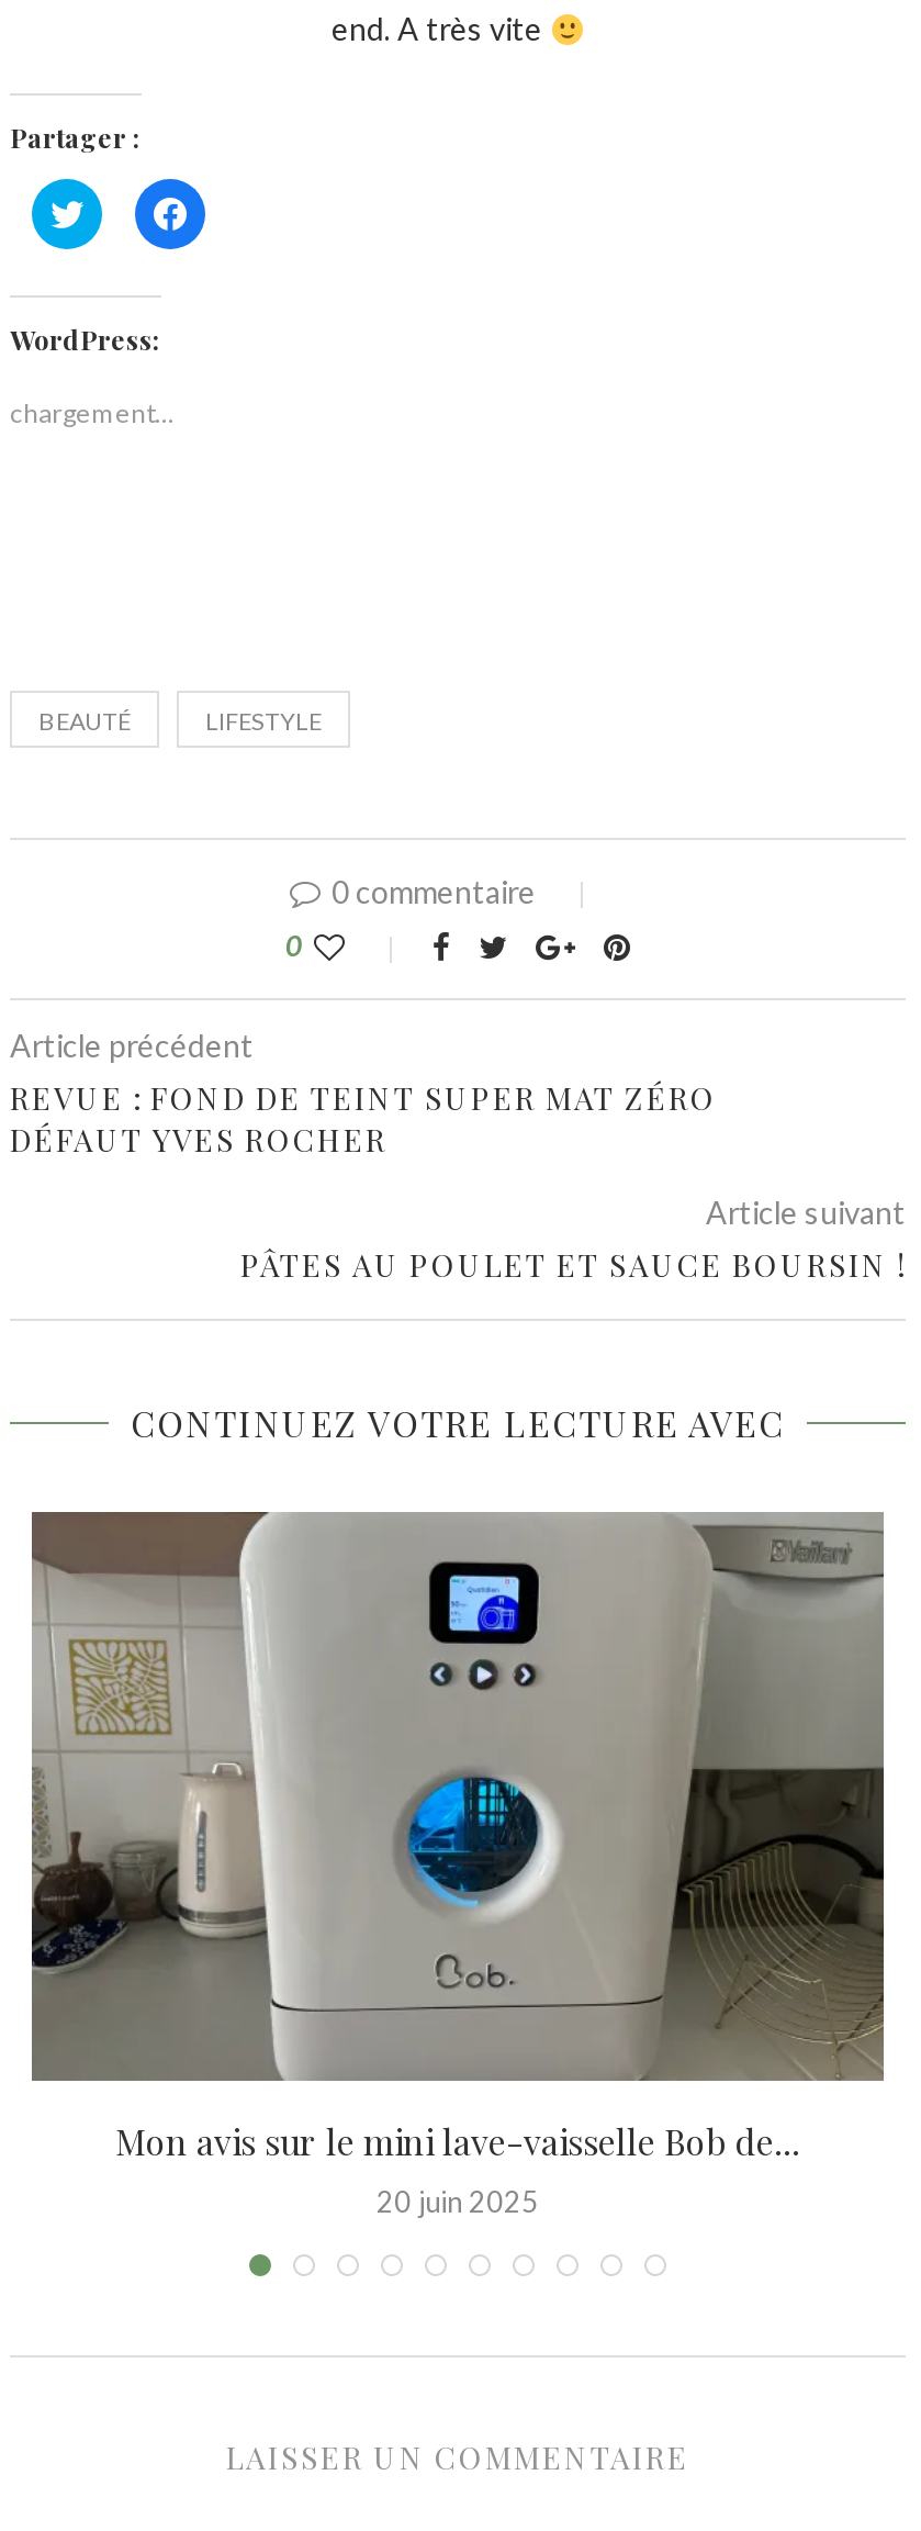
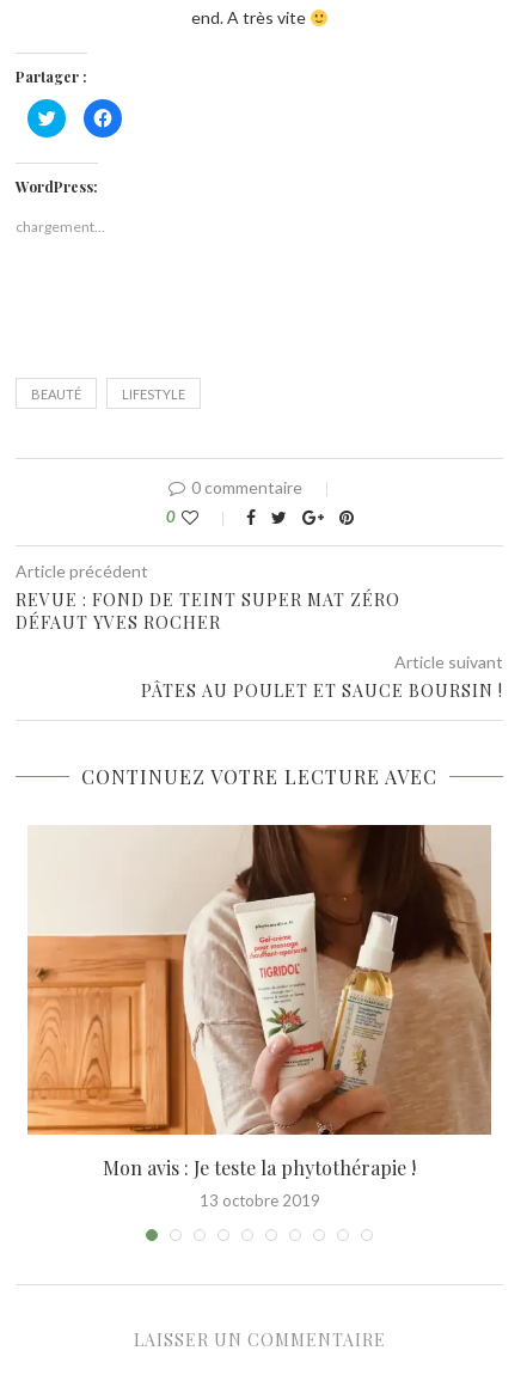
[30,1510,886,2219] [image] | Mon avis sur le mini lave-vaisselle Bob de... | 20 juin 2025 -> [26,825,492,1210] [image] | Mon avis : Je teste la phytothérapie ! | 13 octobre 2019

